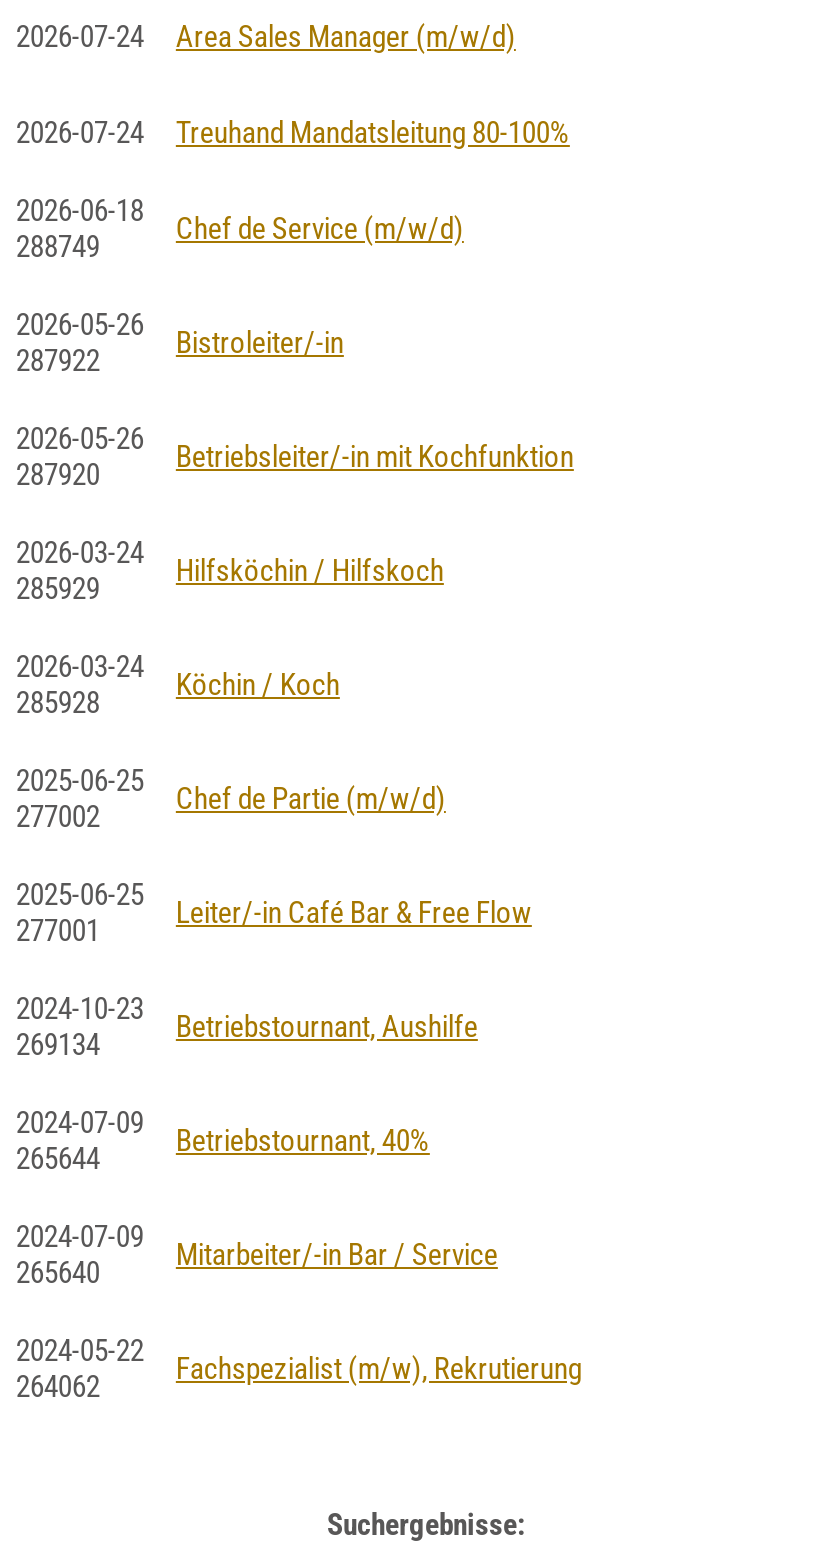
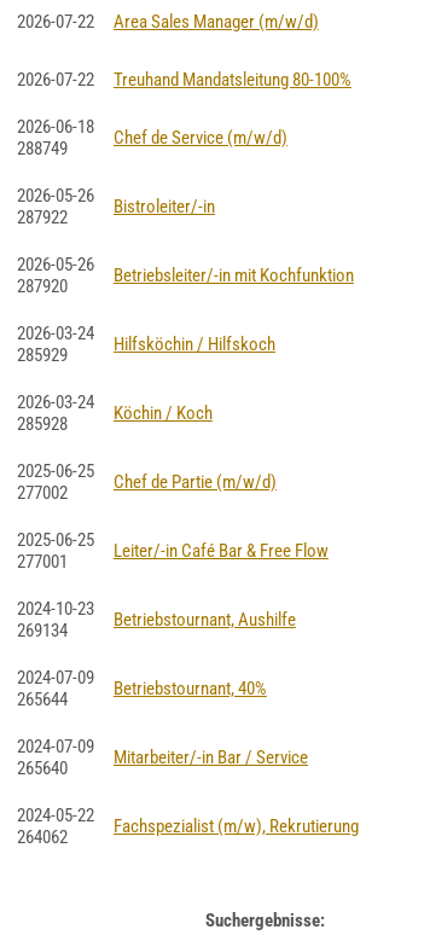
[16,19,516,55] 2026-07-24 Area Sales Manager (m/w/d) -> [17,11,319,33] 2026-07-22 Area Sales Manager (m/w/d)
[16,115,570,151] 2026-07-24 Treuhand Mandatsleitung 80-100% -> [17,69,351,91] 2026-07-22 Treuhand Mandatsleitung 80-100%

